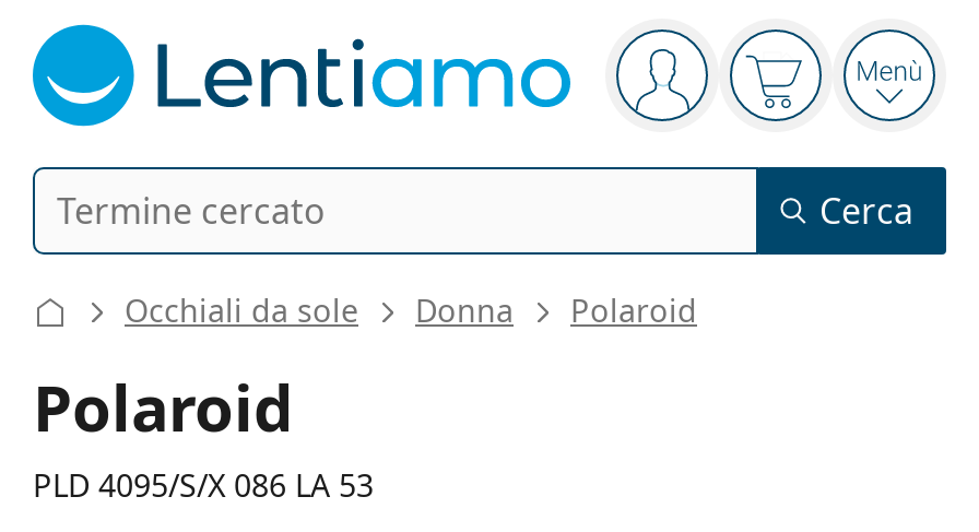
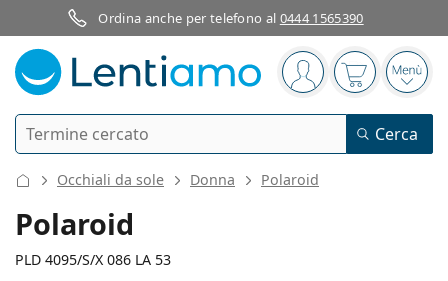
none -> [98,9,364,27] Ordina anche per telefono al 0444 1565390

